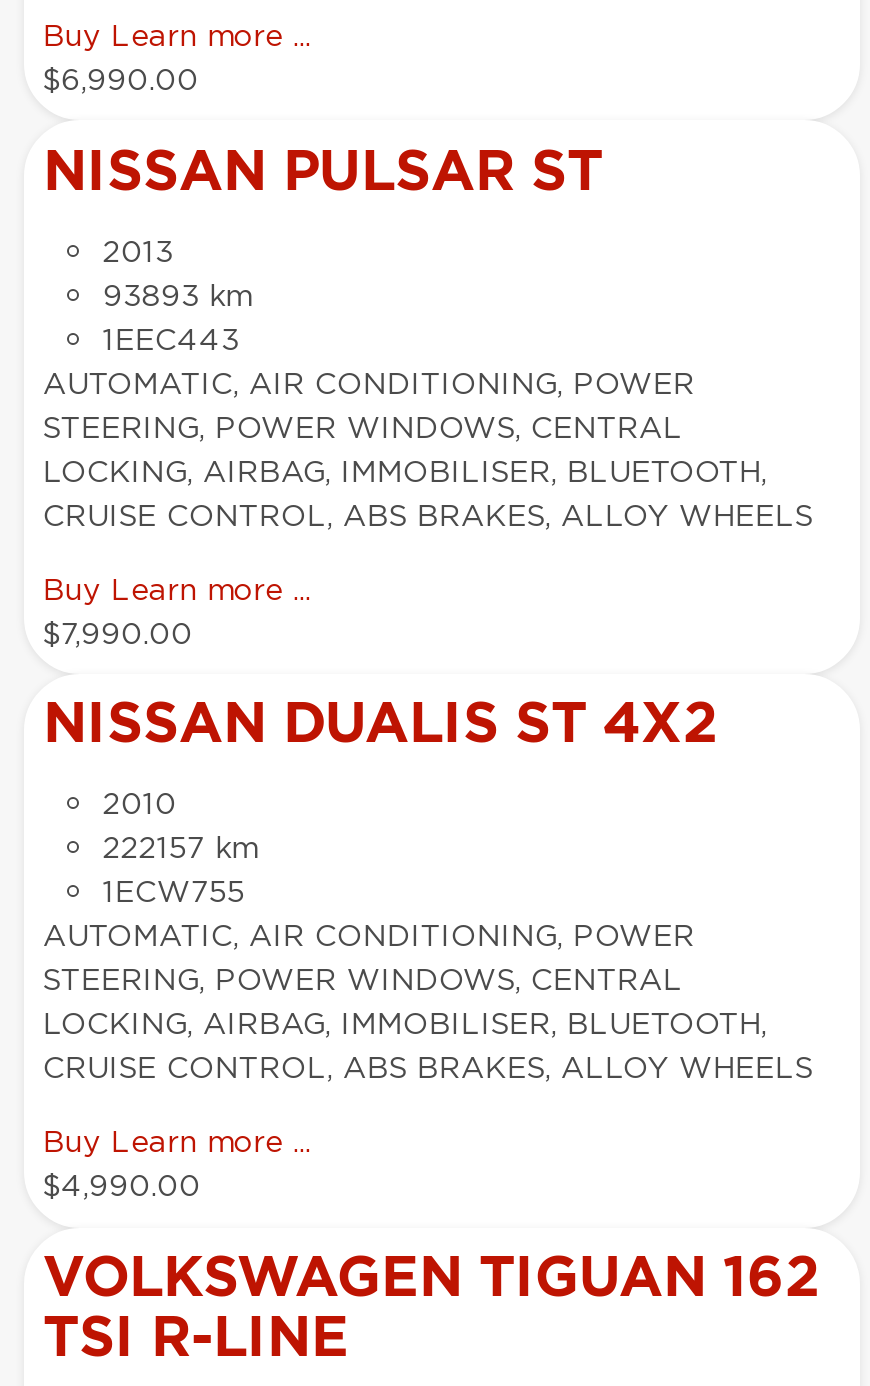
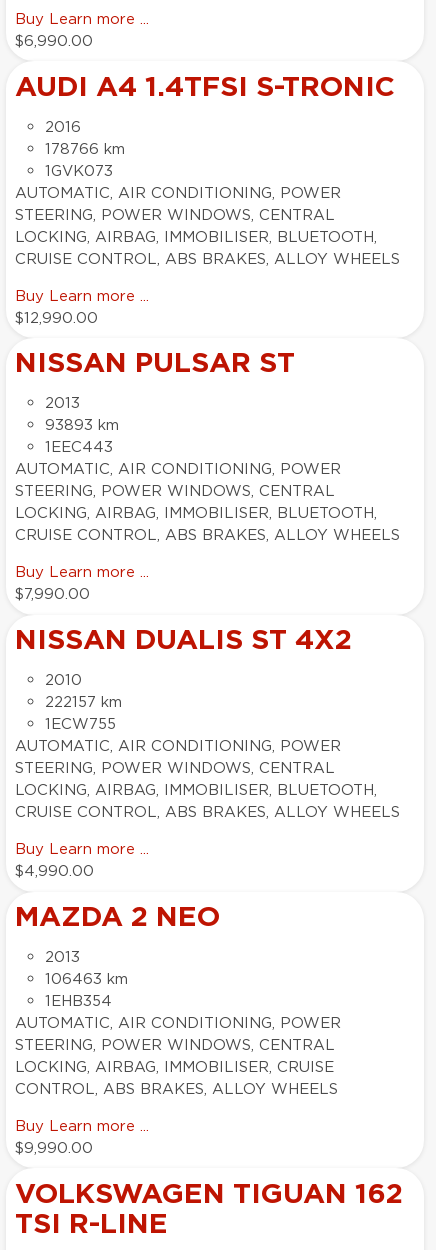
none -> [15,67,400,327] AUDI A4 1.4TFSI S-TRONIC | 2016 | 178766 km | 1GVK073 | AUTOMATIC, AIR CONDITIONING, POWER | STEERING, POWER WINDOWS, CENTRAL | LOCKING, AIRBAG, IMMOBILISER, BLUETOOTH, | CRUISE CONTROL, ABS BRAKES, ALLOY WHEELS | Buy Learn more ... | $12,990.00
none -> [15,897,341,1157] MAZDA 2 NEO | 2013 | 106463 km | 1EHB354 | AUTOMATIC, AIR CONDITIONING, POWER | STEERING, POWER WINDOWS, CENTRAL | LOCKING, AIRBAG, IMMOBILISER, CRUISE | CONTROL, ABS BRAKES, ALLOY WHEELS | Buy Learn more ... | $9,990.00

